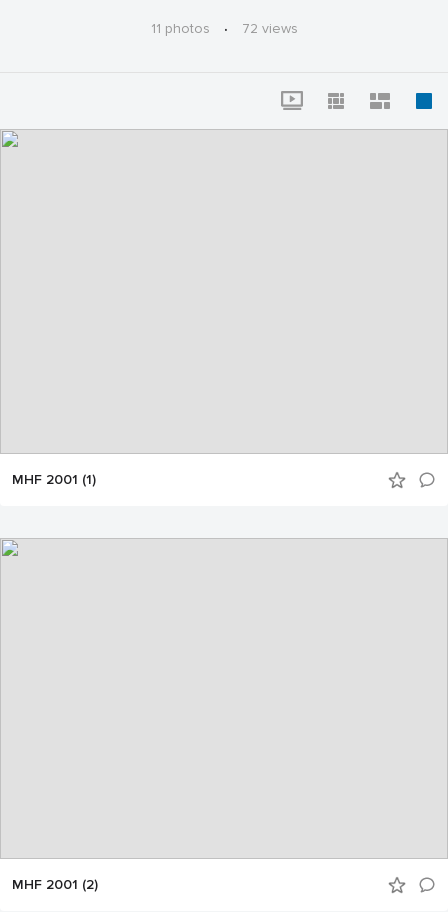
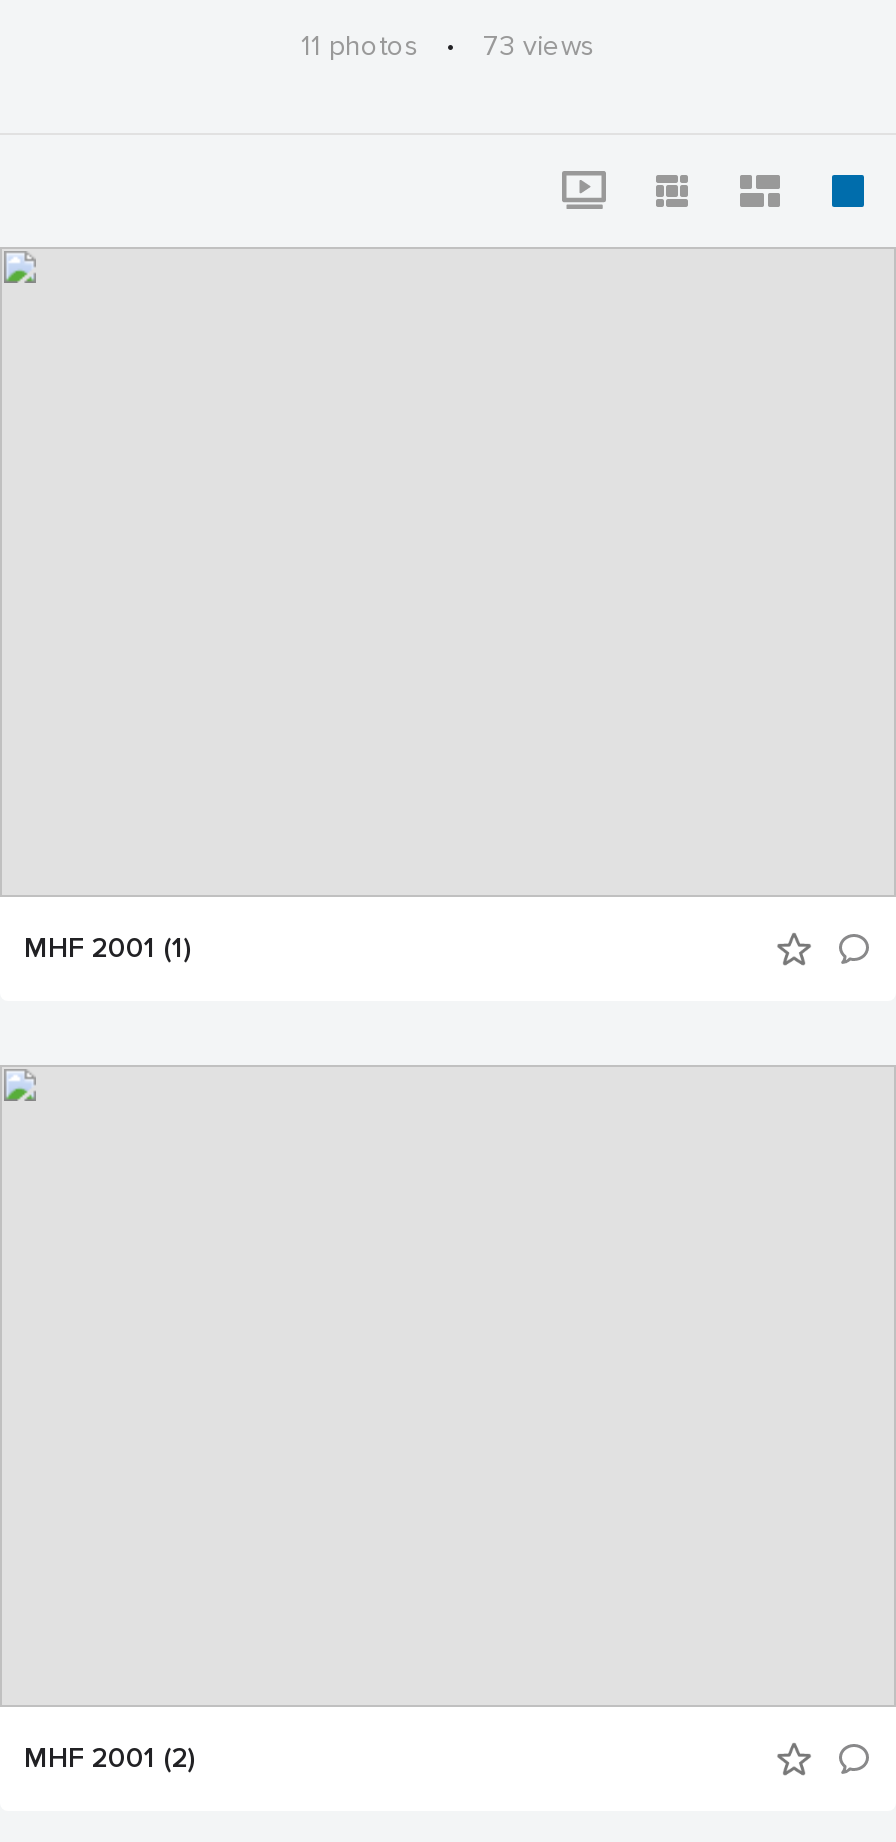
[241,20,297,37] 72 views -> [483,29,595,63] 73 views

